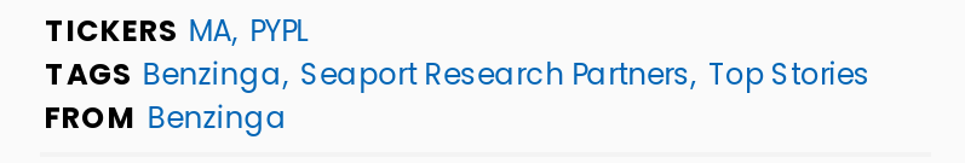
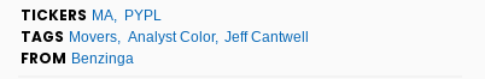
[45,53,870,94] TAGS Benzinga Seaport Research Partners Top Stories -> [21,26,309,46] TAGS Movers Analyst Color Jeff Cantwell

